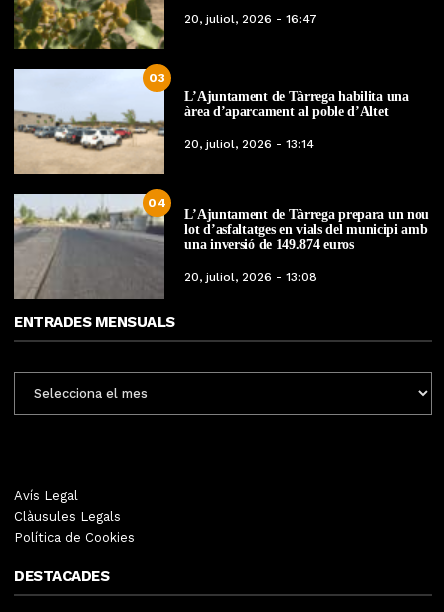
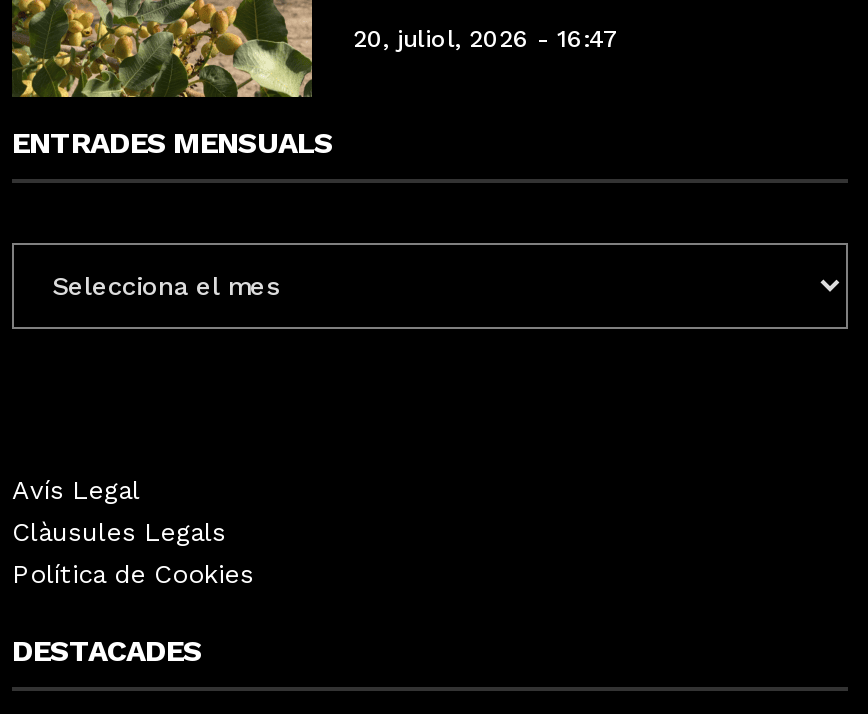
[13,68,409,175] [image] | 03 | L’Ajuntament de Tàrrega habilita una | àrea d’aparcament al poble d’Altet | 20, juliol, 2026 - 13:14 -> none
[13,193,429,300] [image] | 04 | L’Ajuntament de Tàrrega prepara un nou | lot d’asfaltatges en vials del municipi amb | una inversió de 149.874 euros | 20, juliol, 2026 - 13:08 -> none

